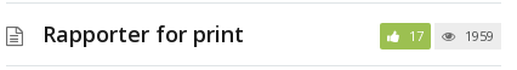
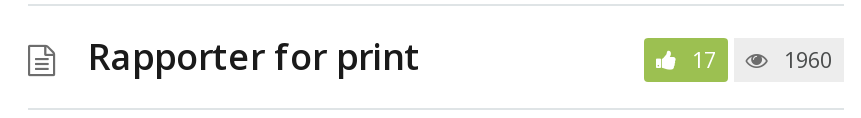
[465,26,494,44] 1959 -> [784,44,832,74] 1960

